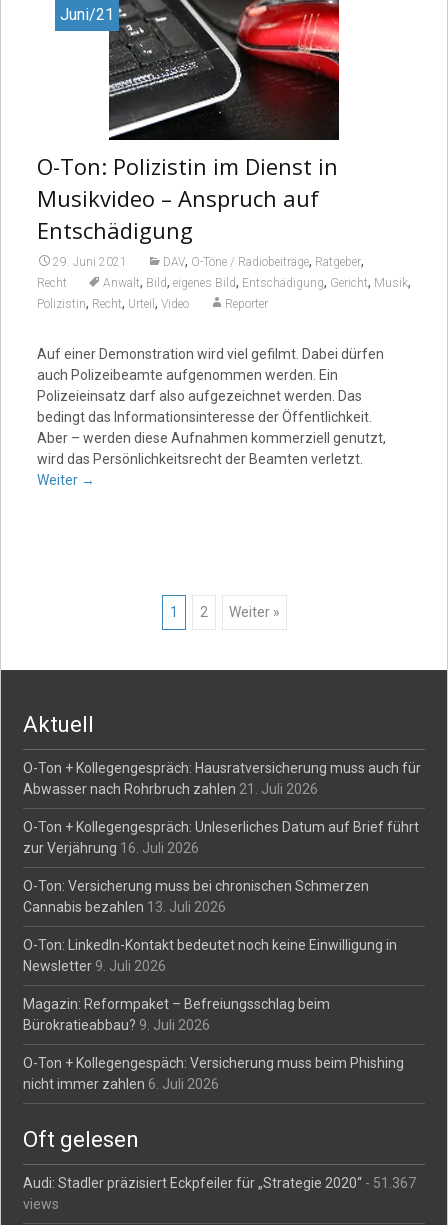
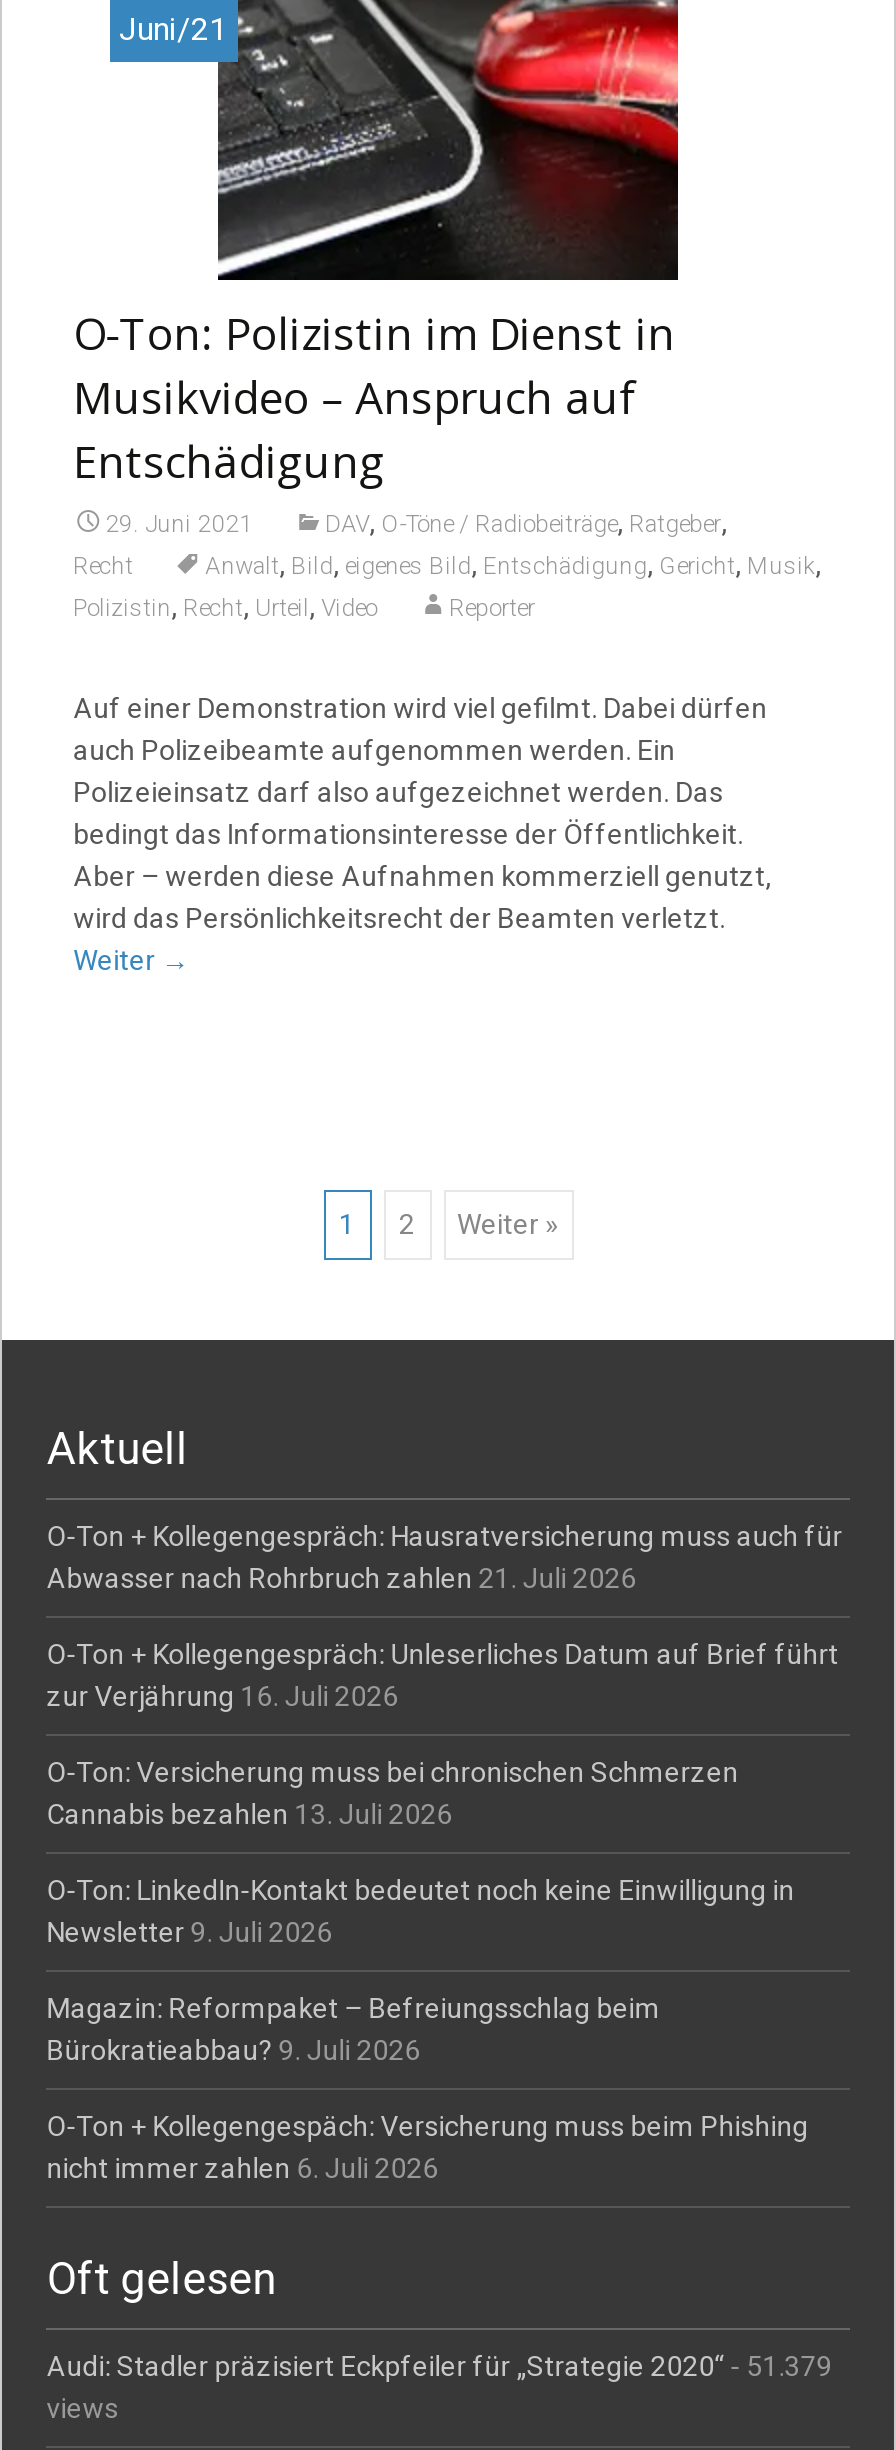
[23,1175,416,1191] Audi: Stadler präzisiert Eckpfeiler für „Strategie 2020“- 51.367 -> [47,2350,833,2382] Audi: Stadler präzisiert Eckpfeiler für „Strategie 2020“- 51.379

